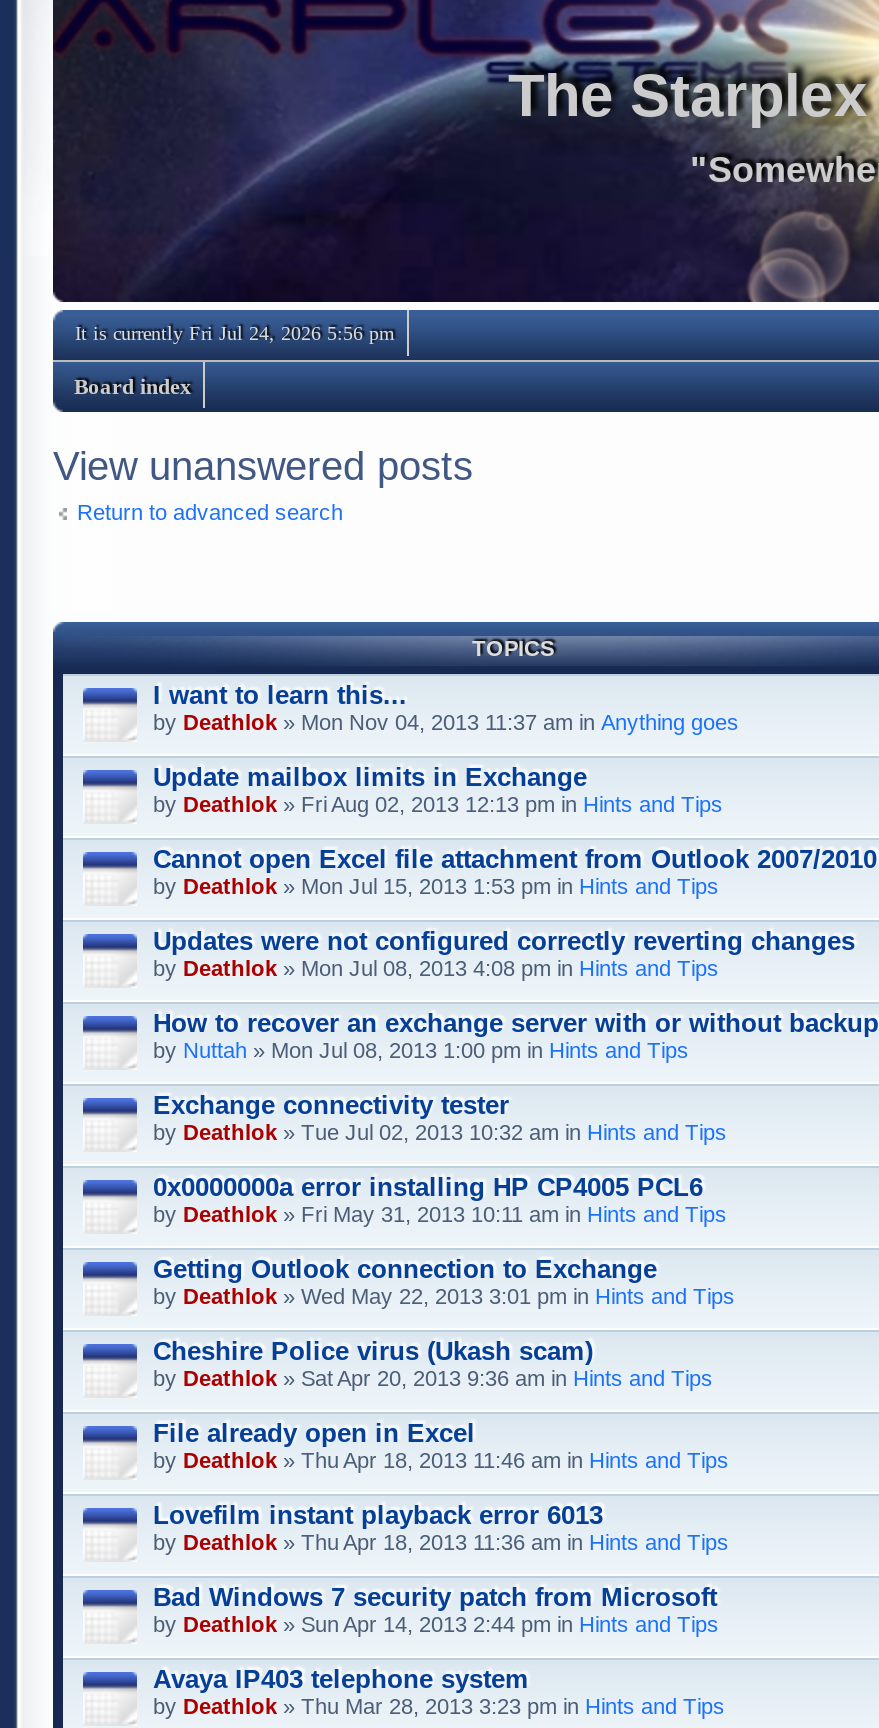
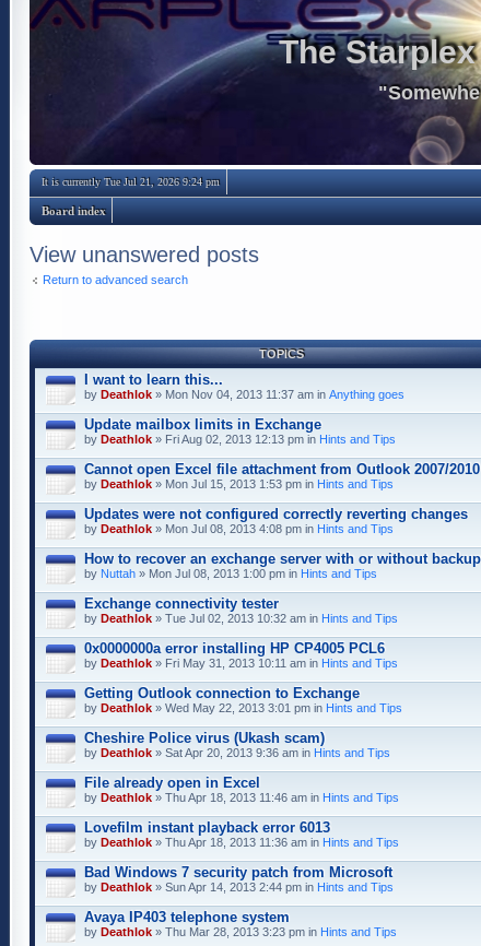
[75,322,395,344] It is currently Fri Jul 24, 2026 5:56 pm -> [42,176,220,188] It is currently Tue Jul 21, 2026 9:24 pm

